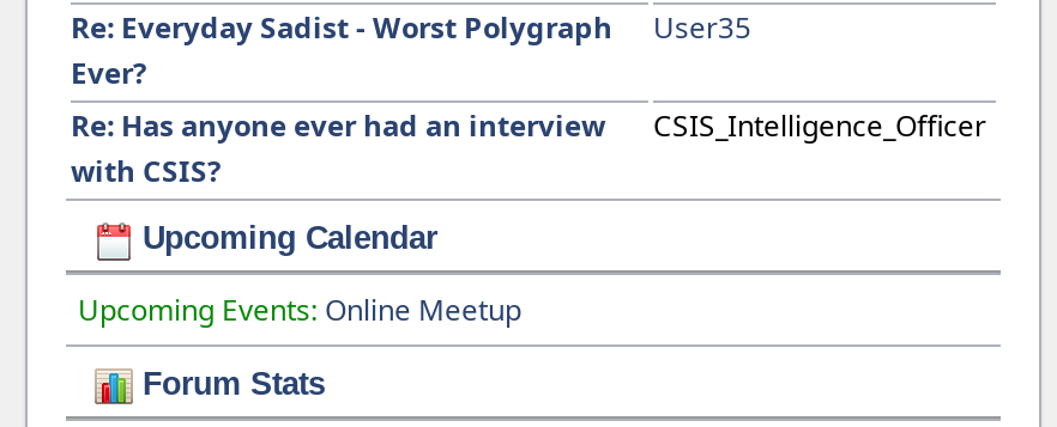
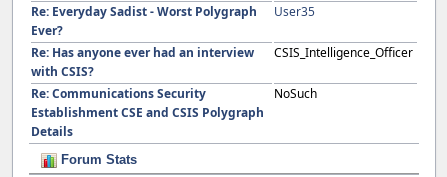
[133,221,437,257] Upcoming Calendar -> [31,85,264,140] Re: Communications Security | Establishment CSE and CSIS Polygraph | Details
[78,290,521,331] Upcoming Events: Online Meetup -> [274,85,317,102] NoSuch

